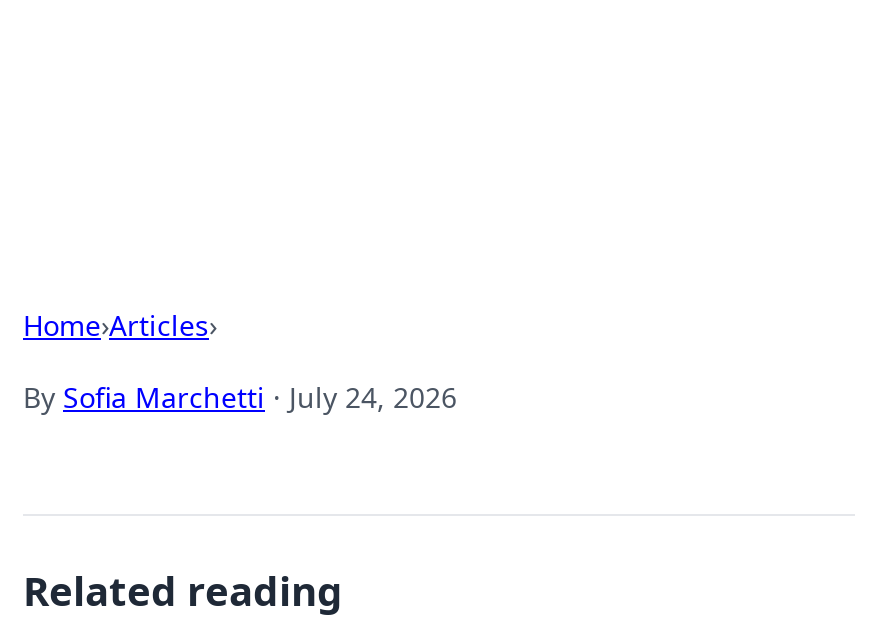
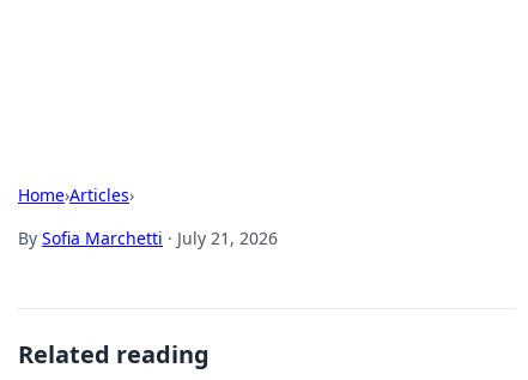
[23,378,457,416] By Sofia Marchetti · July 24, 2026 -> [18,227,278,249] By Sofia Marchetti · July 21, 2026

